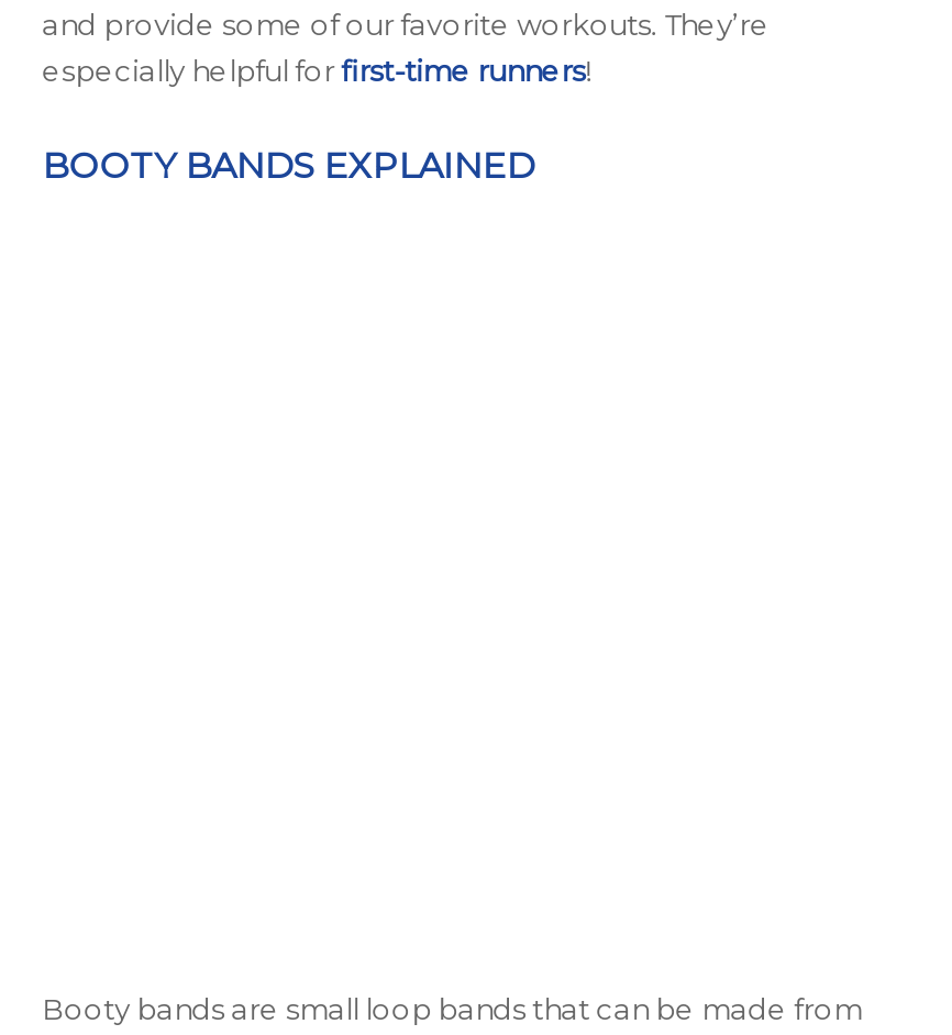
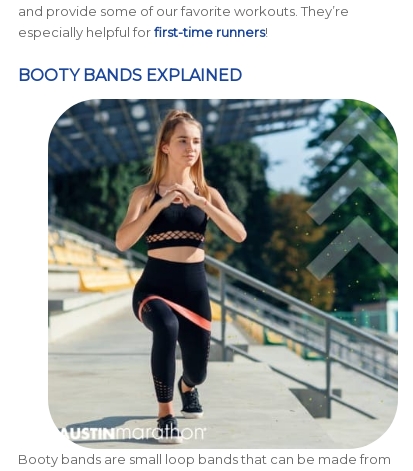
none -> [47,98,399,449] [image]

